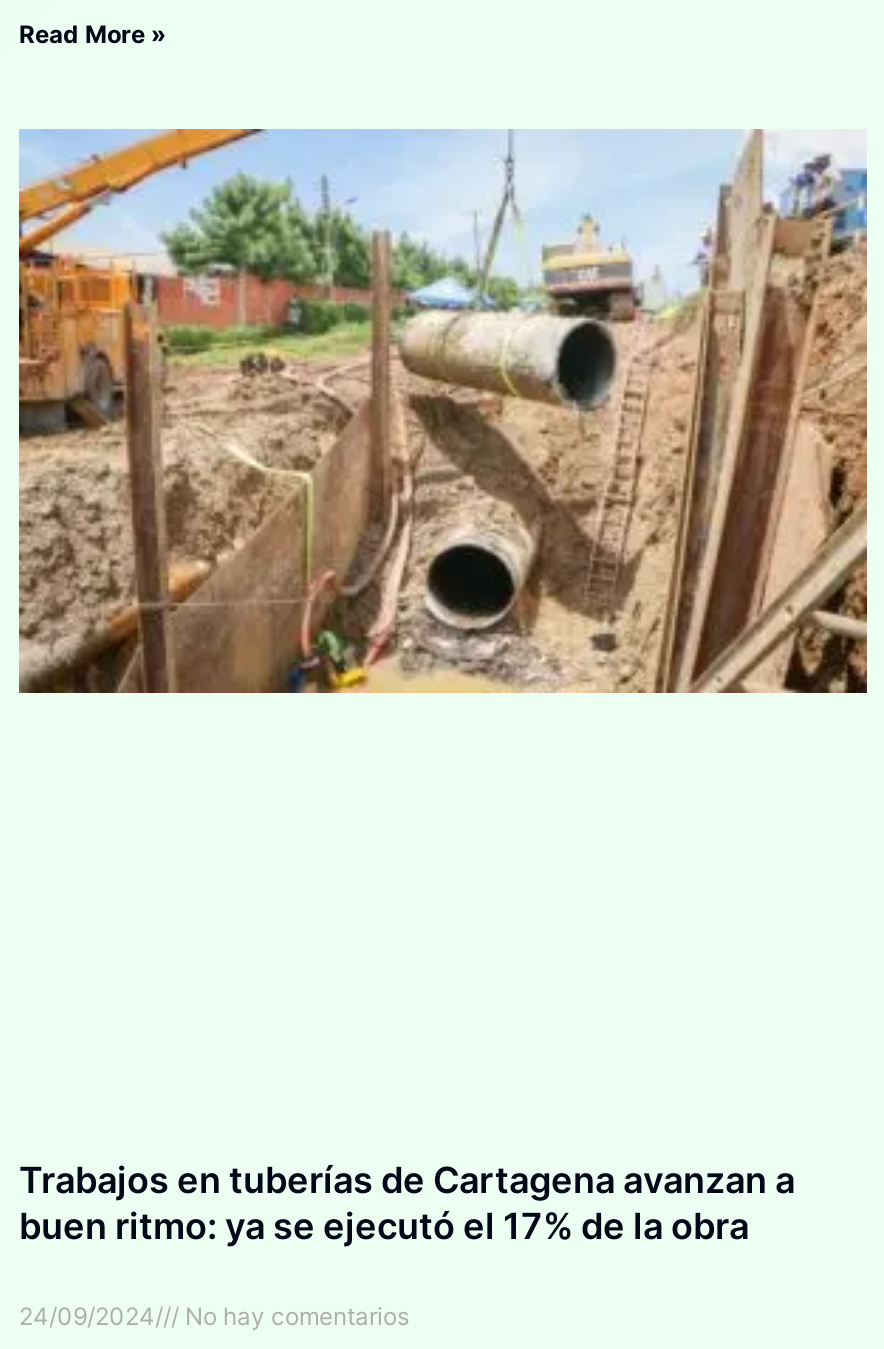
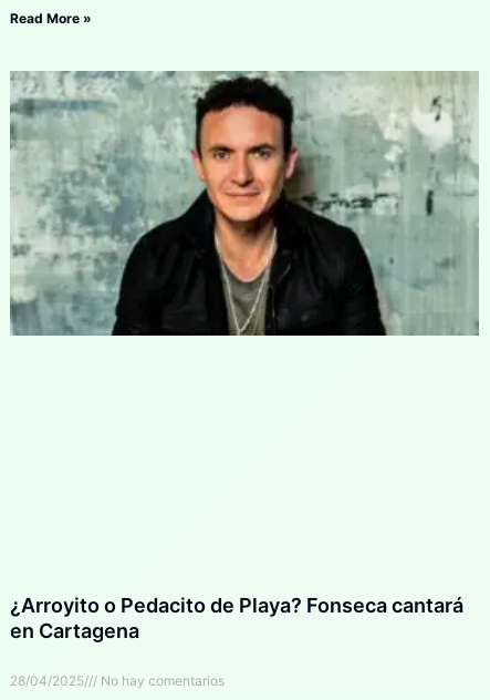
[17,127,869,695] [image] -> [10,70,479,337] [image]
[19,1159,795,1247] Trabajos en tuberías de Cartagena avanzan a | buen ritmo: ya se ejecutó el 17% de la obra -> [10,594,463,643] ¿Arroyito o Pedacito de Playa? Fonseca cantará | en Cartagena
[19,1301,409,1331] 24/09/2024 No hay comentarios -> [10,673,225,689] 28/04/2025 No hay comentarios

